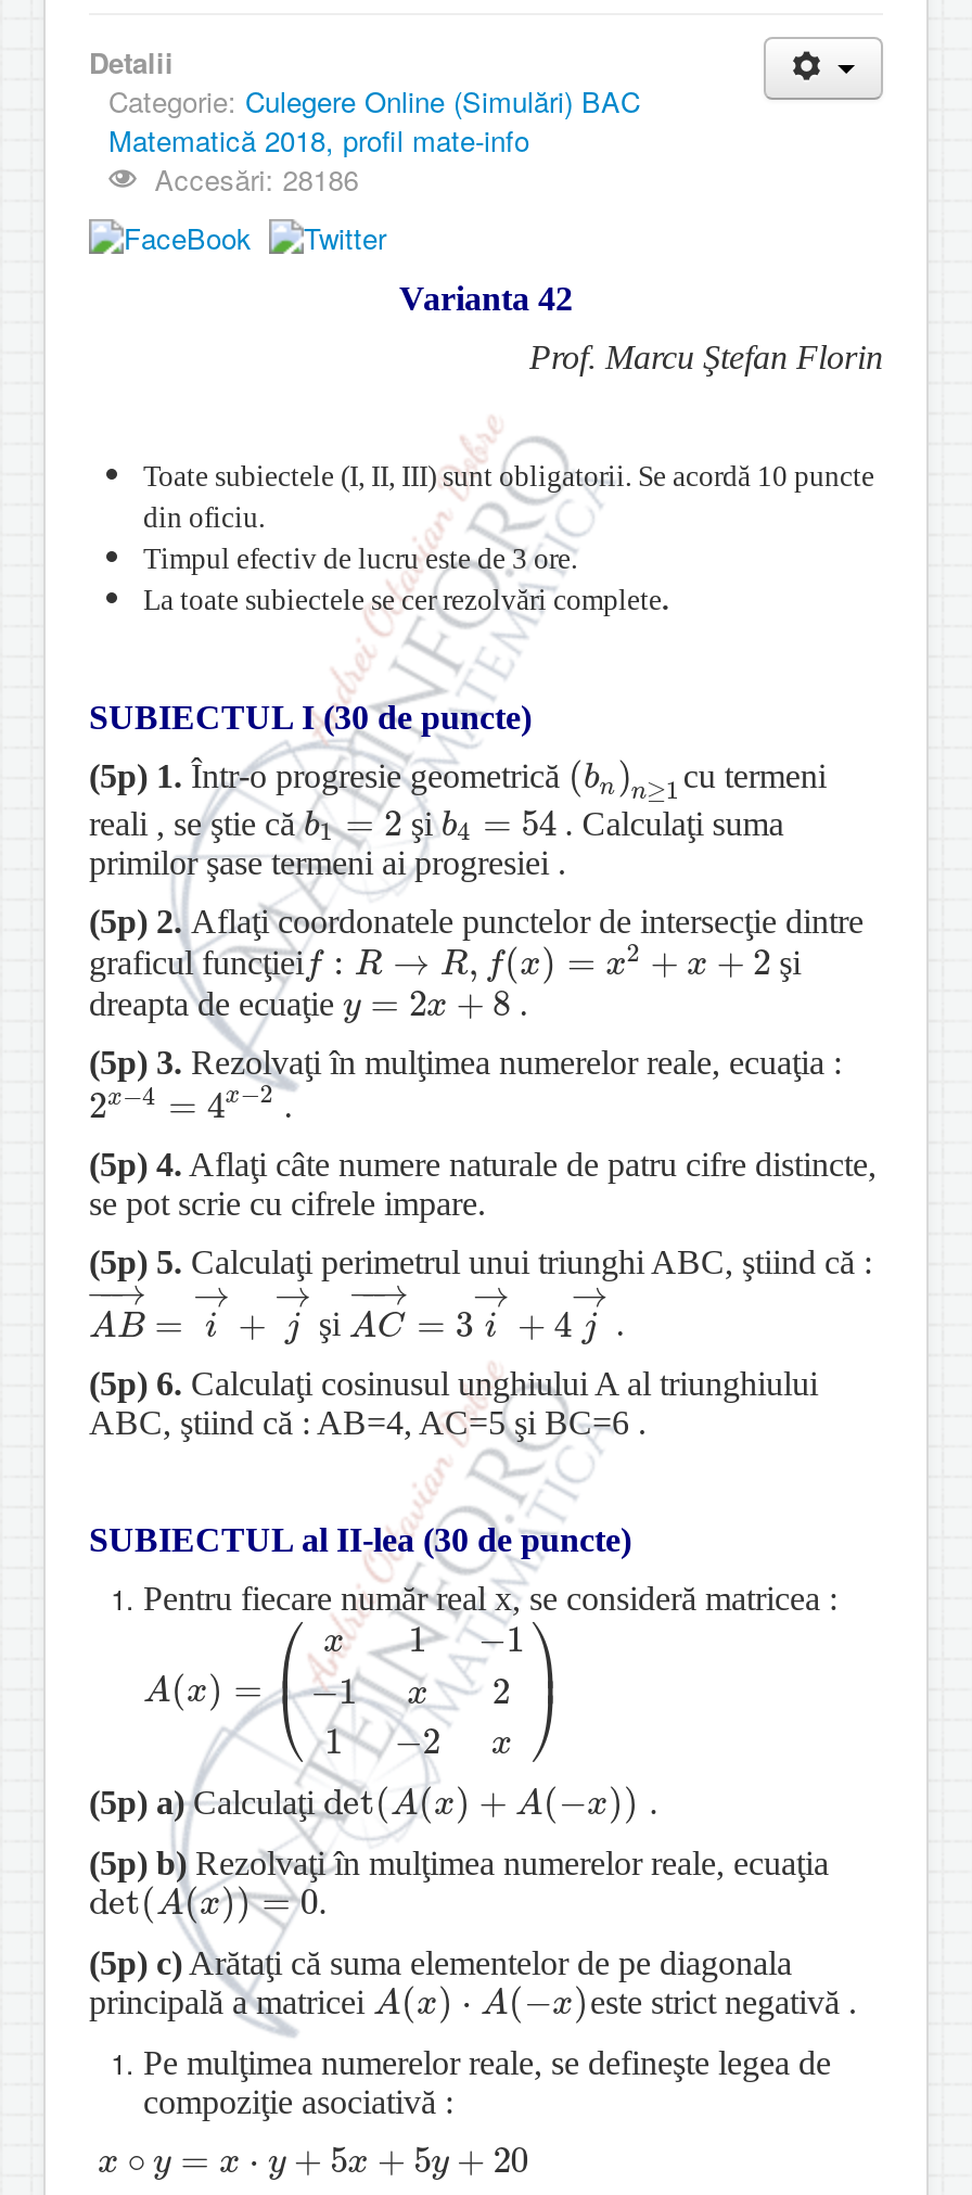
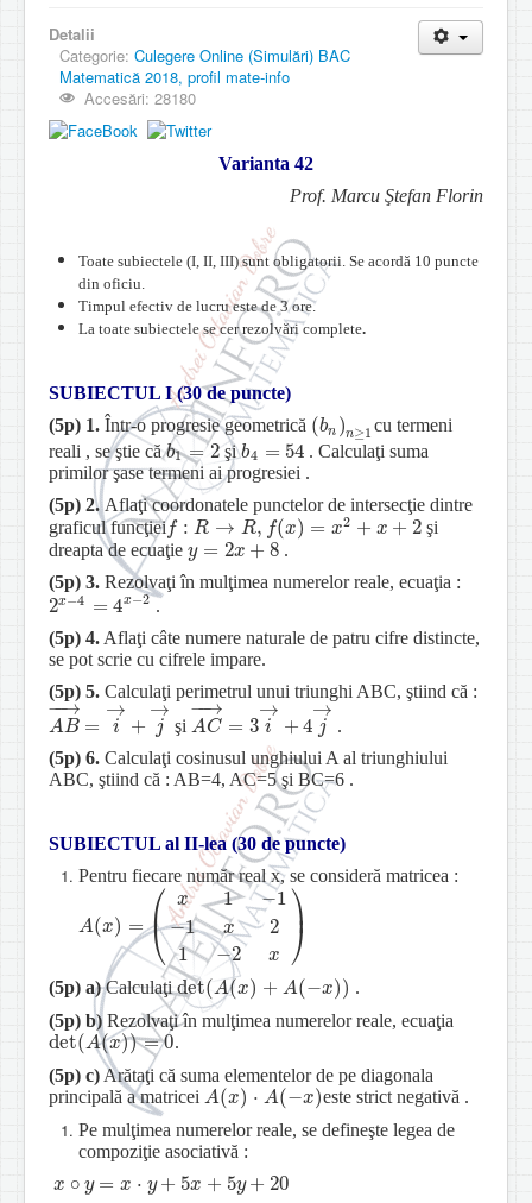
[154,157,358,199] Accesări: 28186 -> [85,86,196,109] Accesări: 28180

